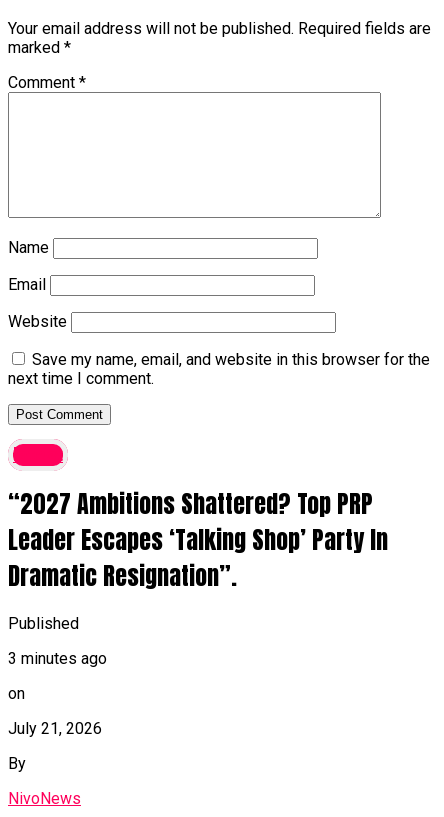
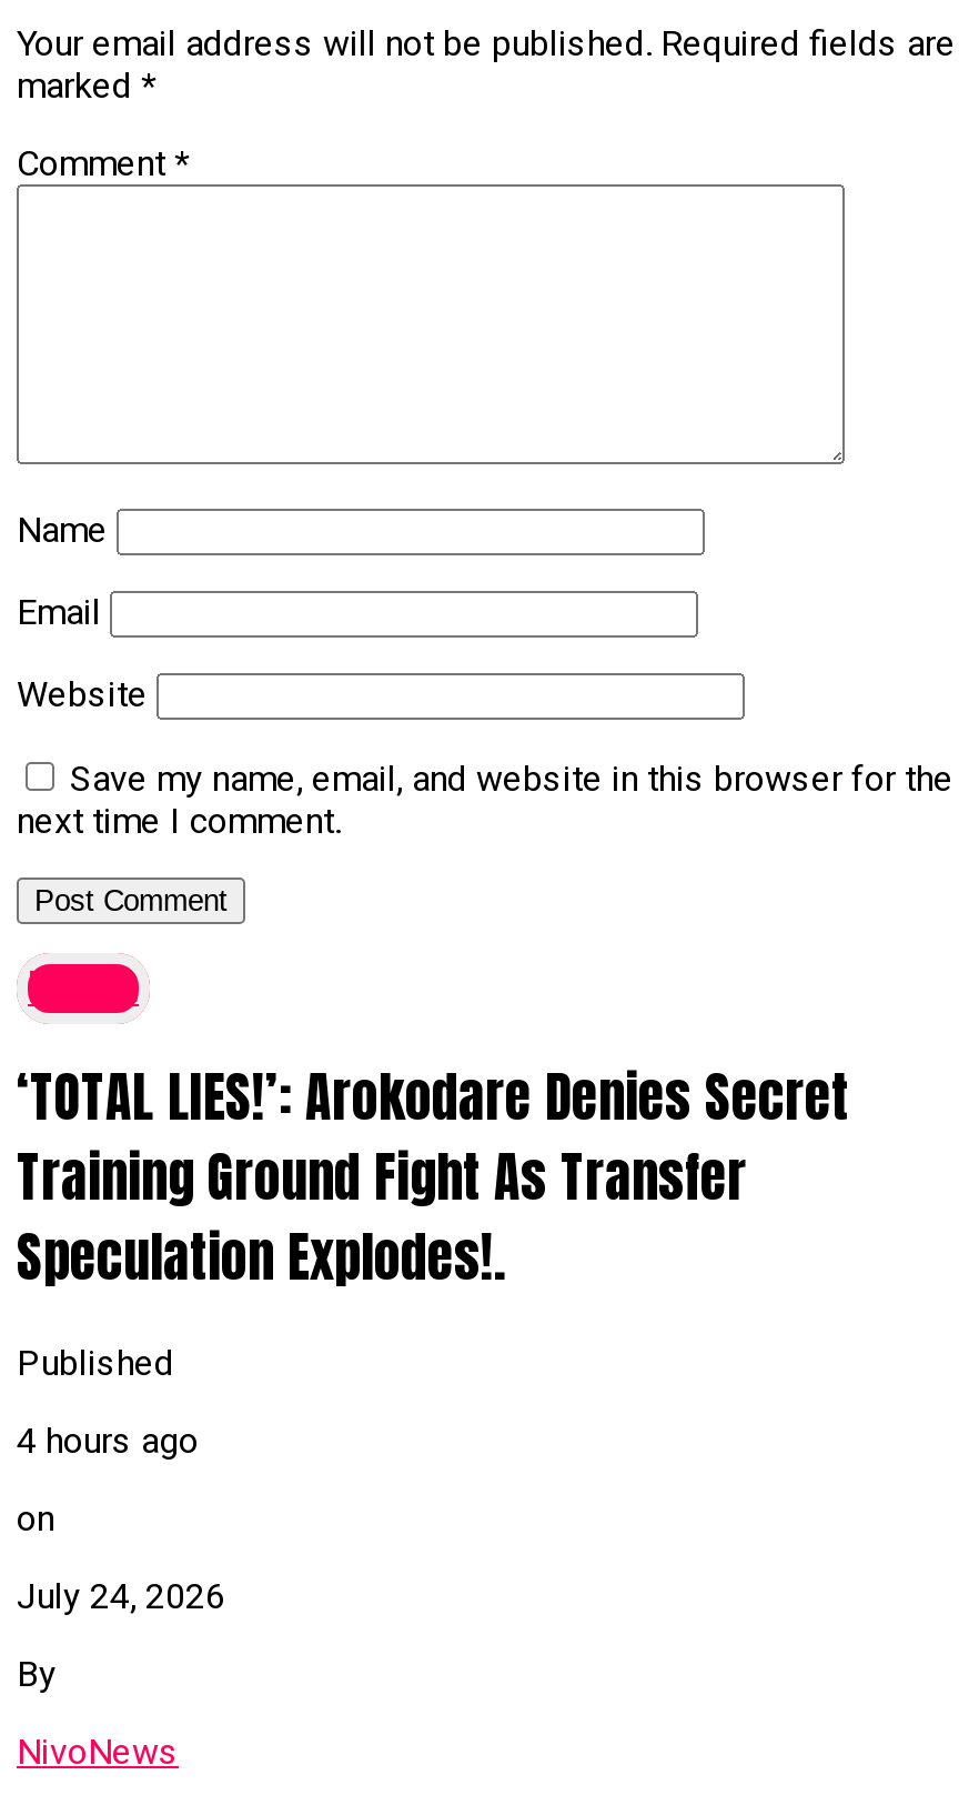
[8,486,388,594] “2027 Ambitions Shattered? Top PRP | Leader Escapes ‘Talking Shop’ Party In | Dramatic Resignation”. -> [17,1058,849,1298] ‘TOTAL LIES!’: Arokodare Denies Secret | Training Ground Fight As Transfer | Speculation Explodes!.
[8,649,107,668] 3 minutes ago -> [17,1420,199,1462] 4 hours ago
[8,719,102,738] July 21, 2026 -> [17,1575,225,1617] July 24, 2026

